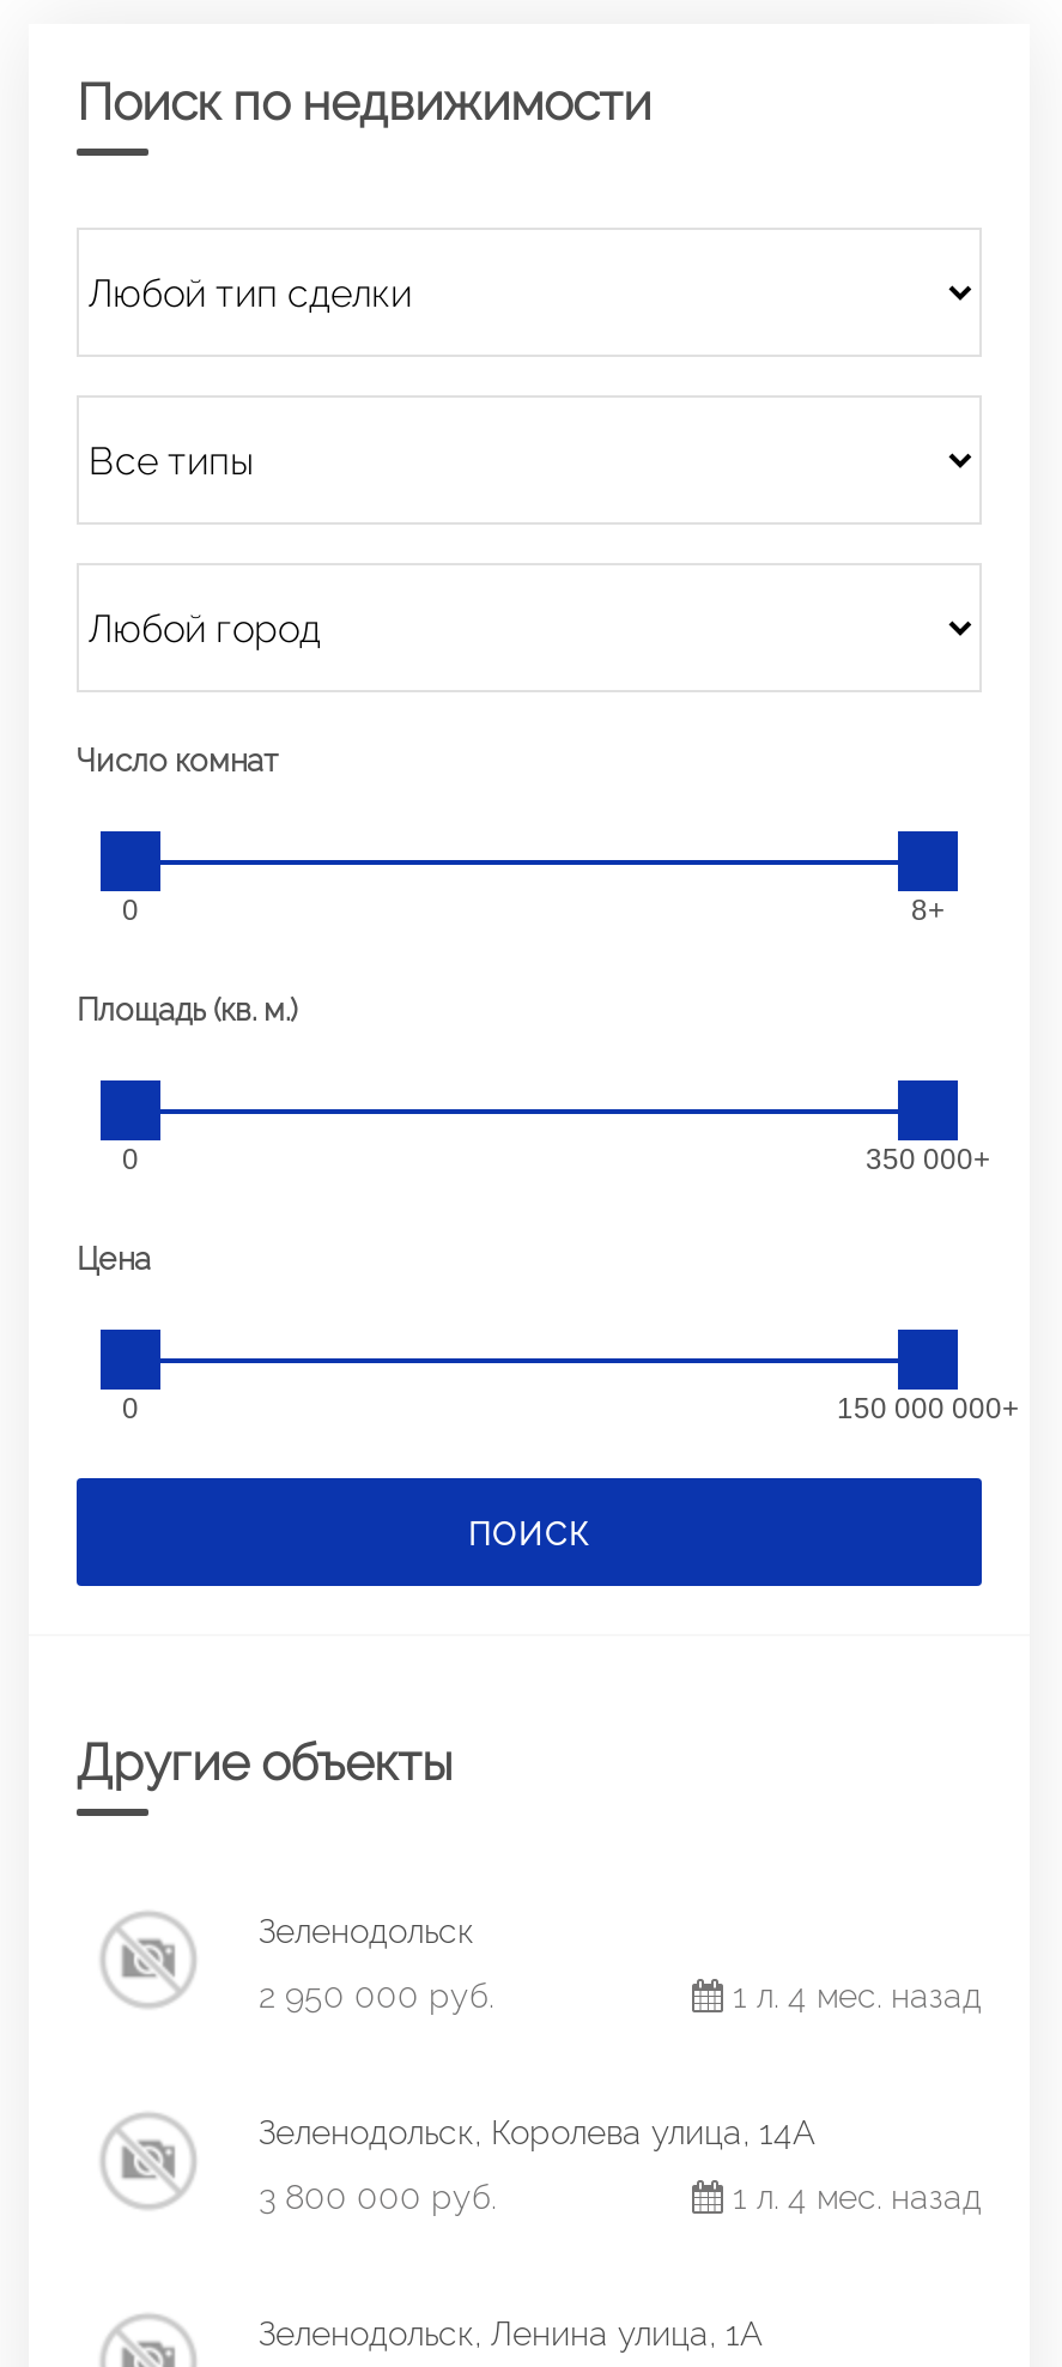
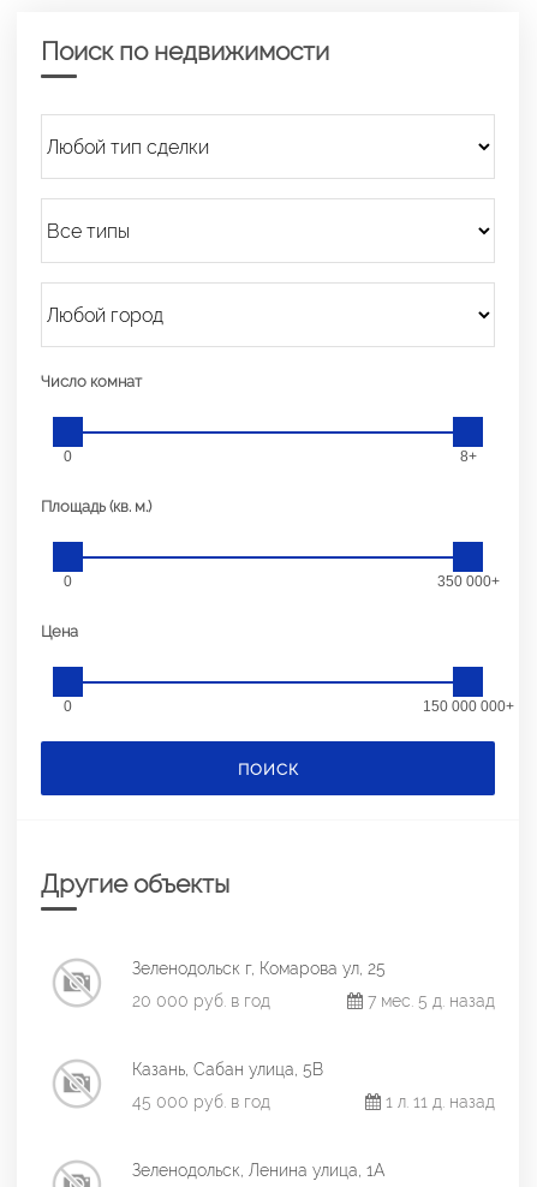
[259,1912,474,1950] Зеленодольск -> [132,959,386,978] Зеленодольск г, Комарова ул, 25
[259,1976,982,2015] 2 950 000 руб. | 1 л. 4 мес. назад -> [132,991,495,1010] 20 000 руб. в год | 7 мес. 5 д. назад
[259,2113,814,2151] Зеленодольск, Королева улица, 14А -> [132,1060,323,1079] Казань, Сабан улица, 5В
[259,2178,982,2216] 3 800 000 руб. | 1 л. 4 мес. назад -> [132,1092,495,1111] 45 000 руб. в год | 1 л. 11 д. назад

